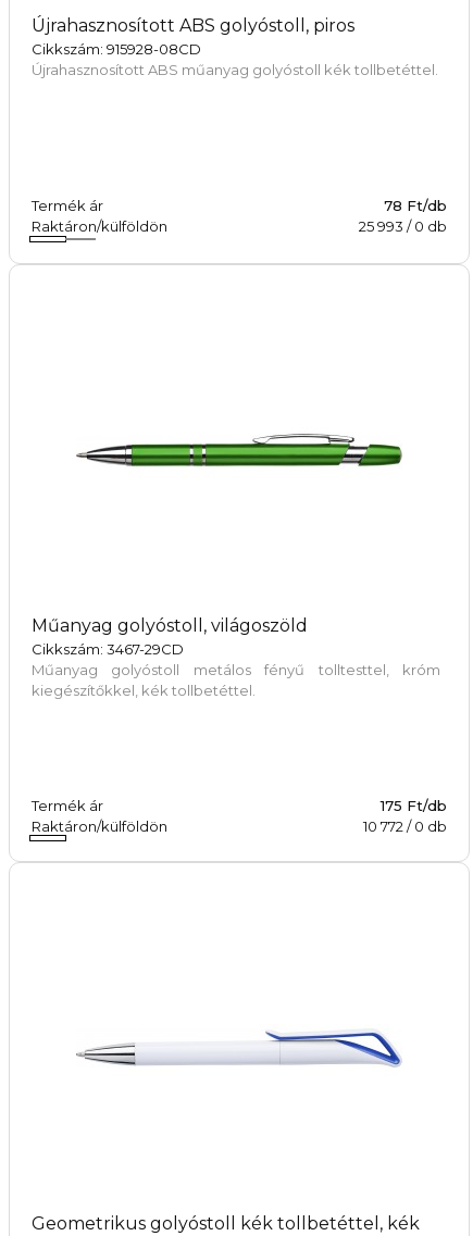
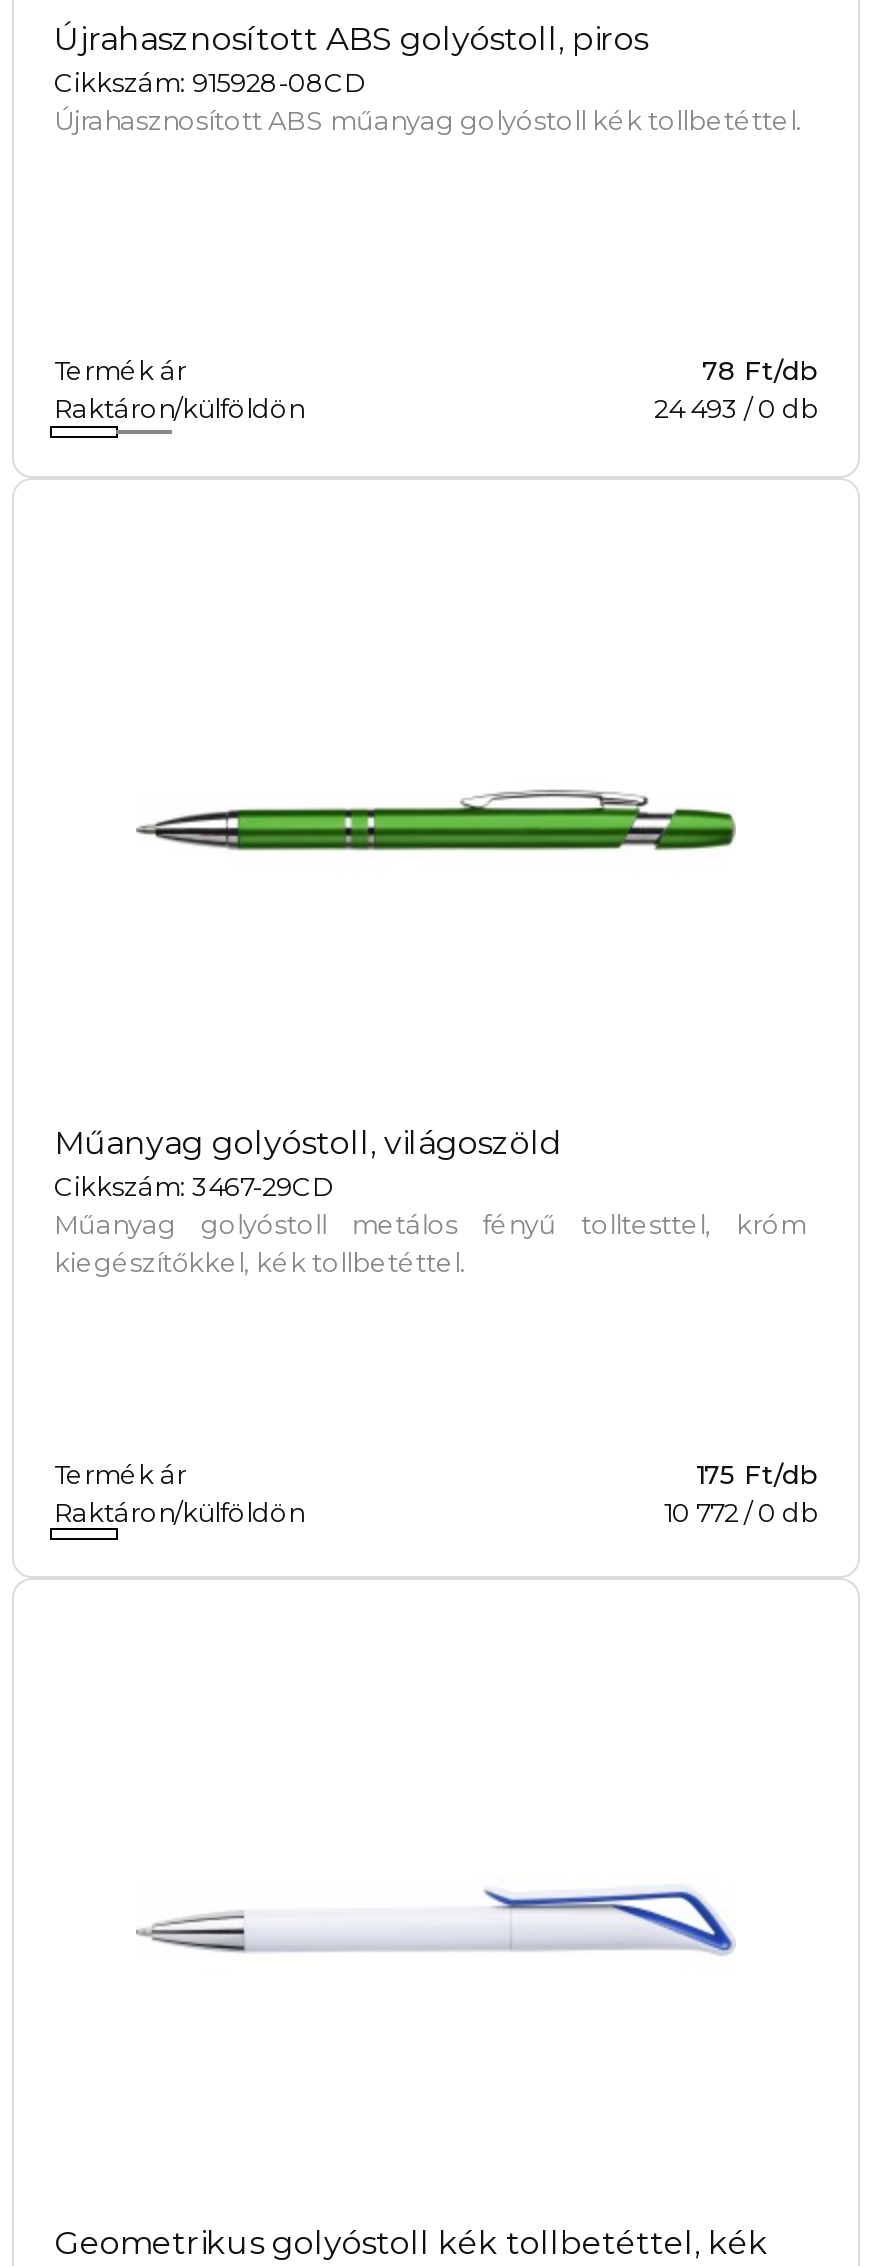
[359,217,447,235] 25 993 /0 db -> [654,392,818,424] 24 493 /0 db

